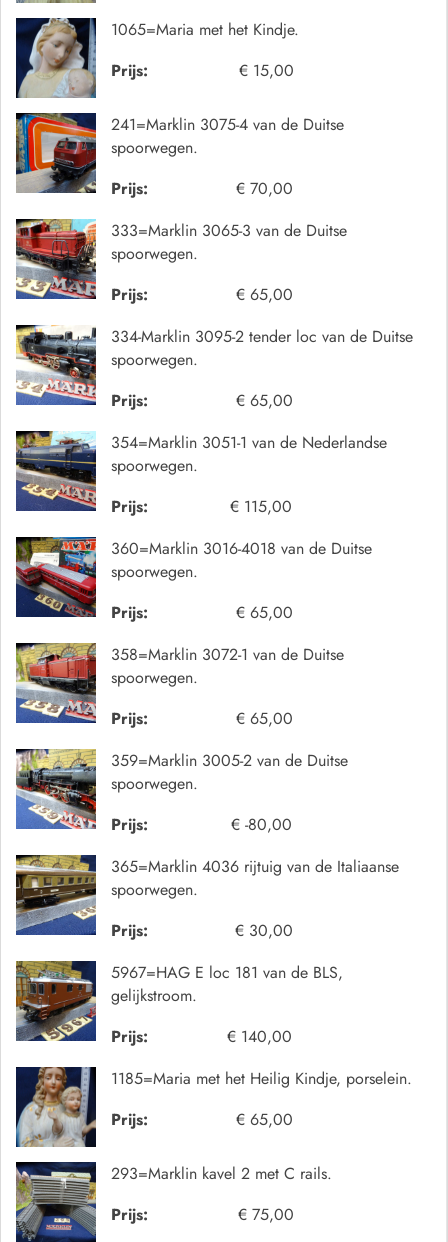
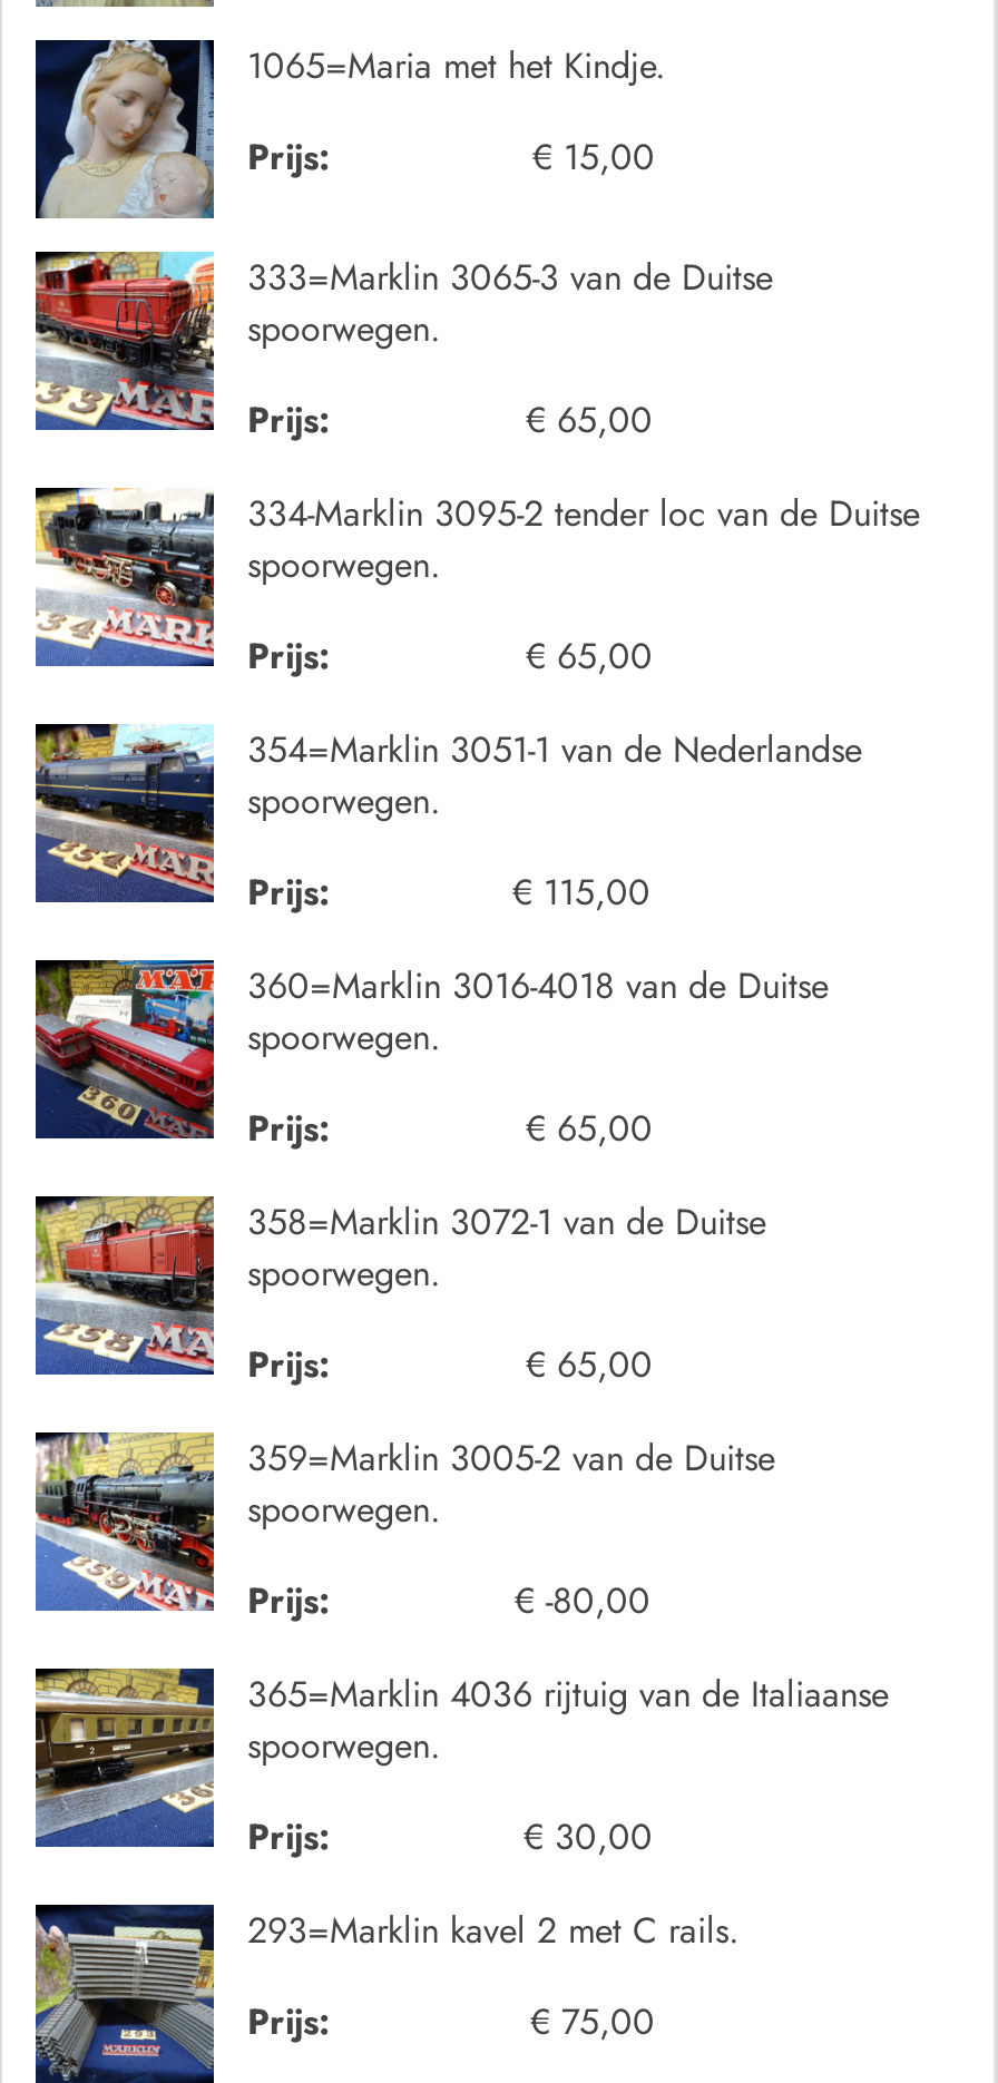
[16,112,344,200] [image] | 241=Marklin 3075-4 van de Duitse | spoorwegen. | Prijs: | € 70,00 -> none
[15,960,412,1131] [image] | 5967=HAG E loc 181 van de BLS, | gelijkstroom. | Prijs: | € 140,00 | 1185=Maria met het Heilig Kindje, porselein. | Prijs: | € 65,00 -> none
[16,1056,96,1148] [image] -> none

